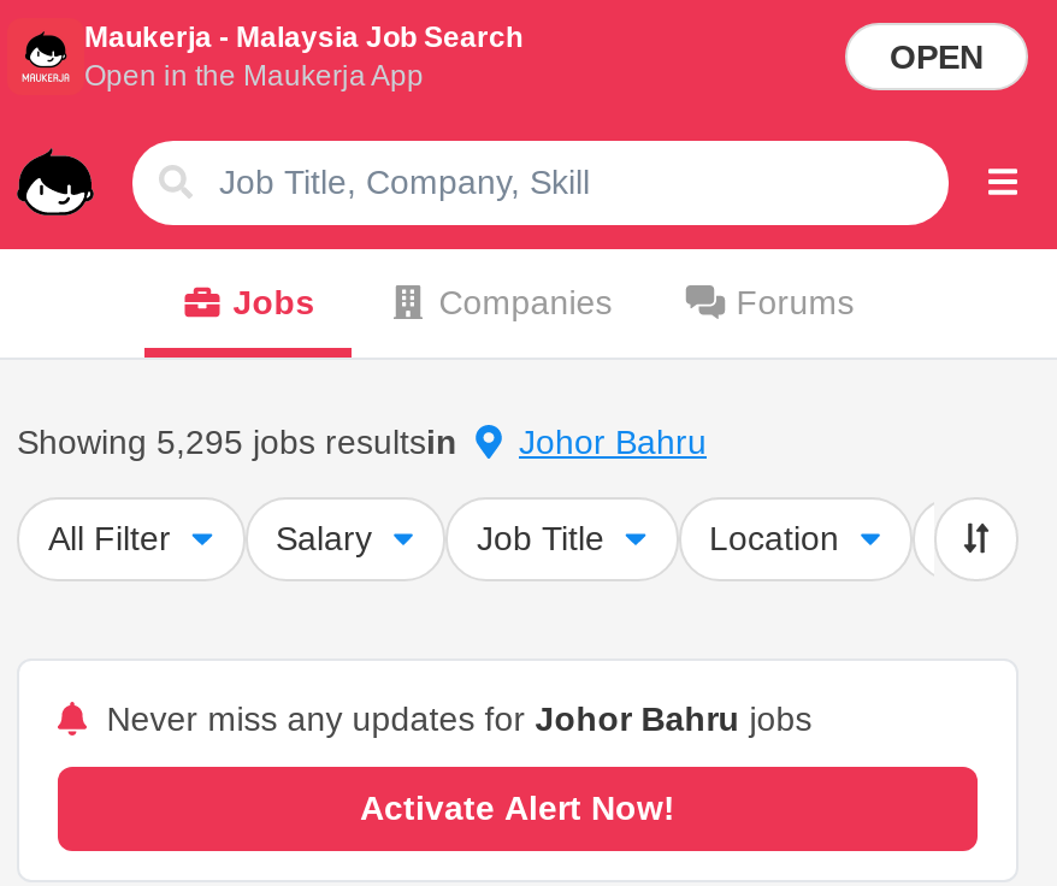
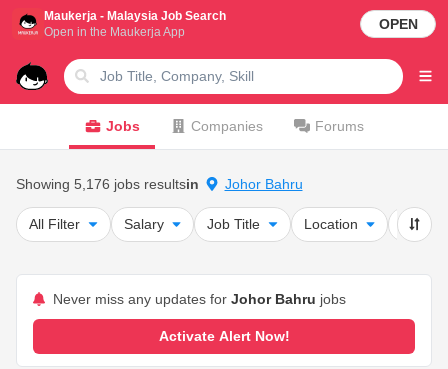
[17,423,457,461] Showing 5,295 jobs resultsin -> [16,176,199,192] Showing 5,176 jobs resultsin

